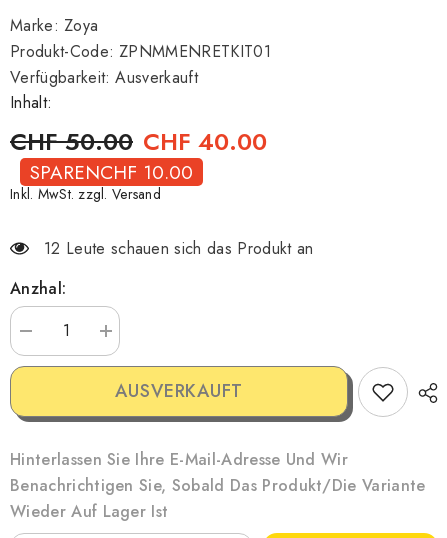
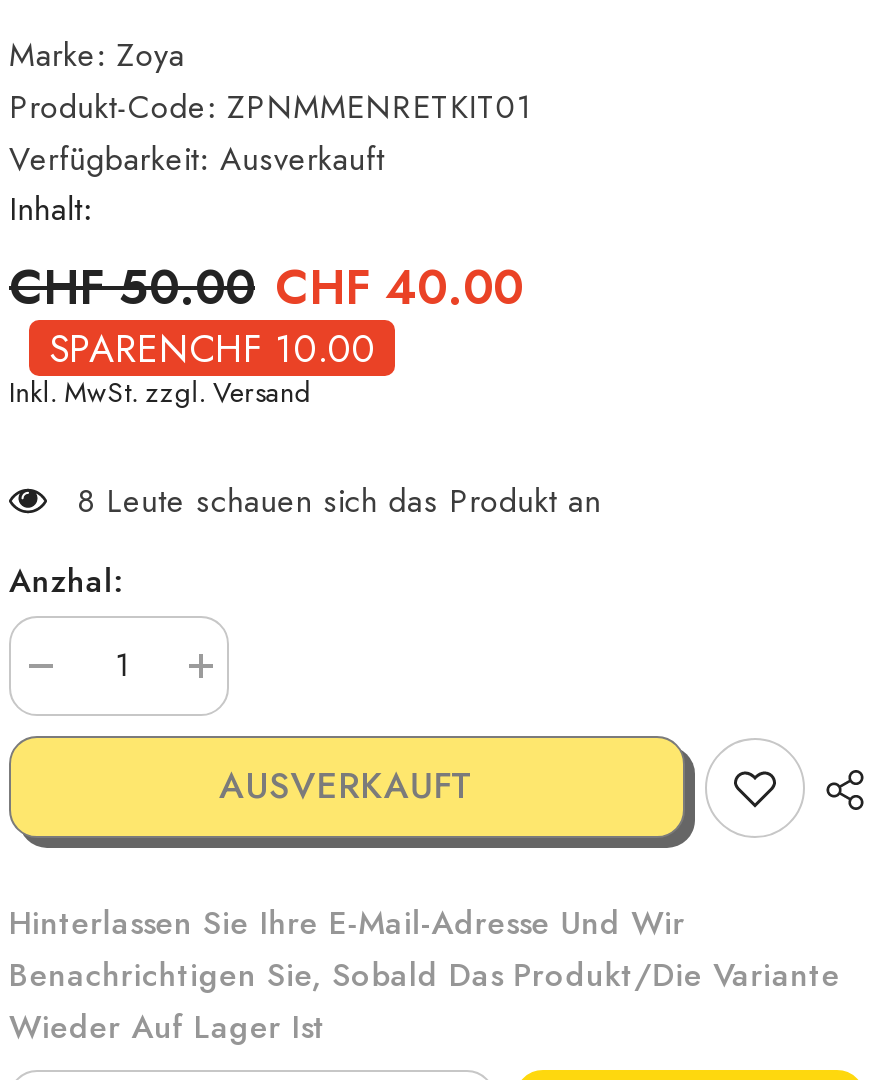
[44,237,313,260] 12 Leute schauen sich das Produkt an -> [77,478,601,524] 8 Leute schauen sich das Produkt an

